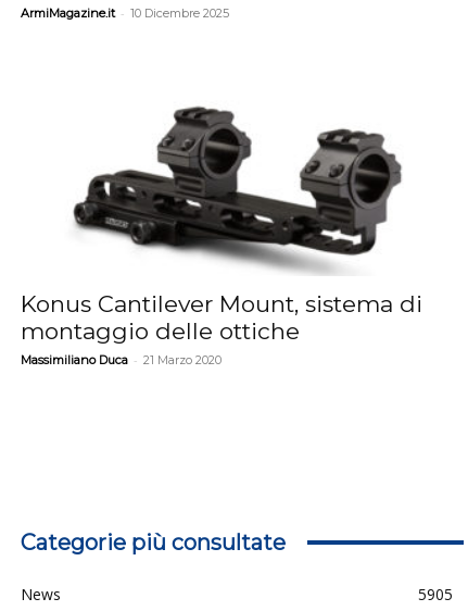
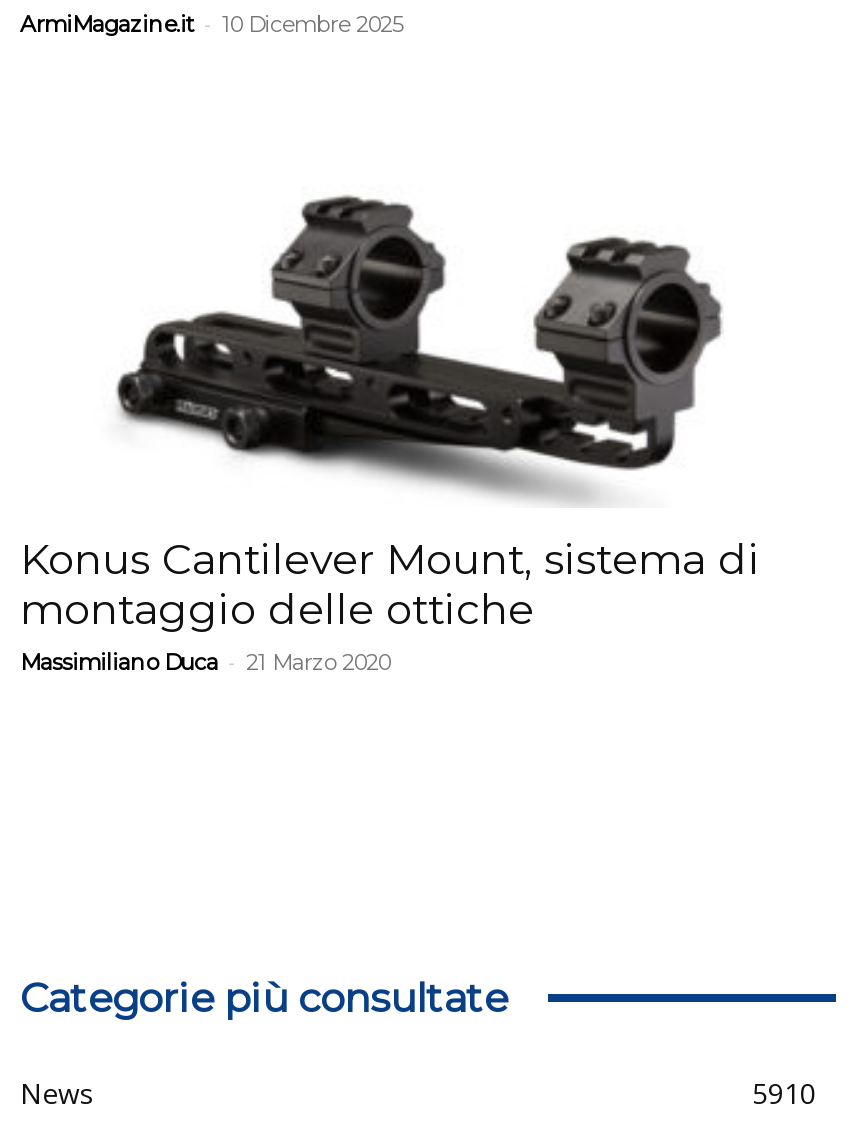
[418,584,453,604] 5905 -> [752,1074,816,1112] 5910

